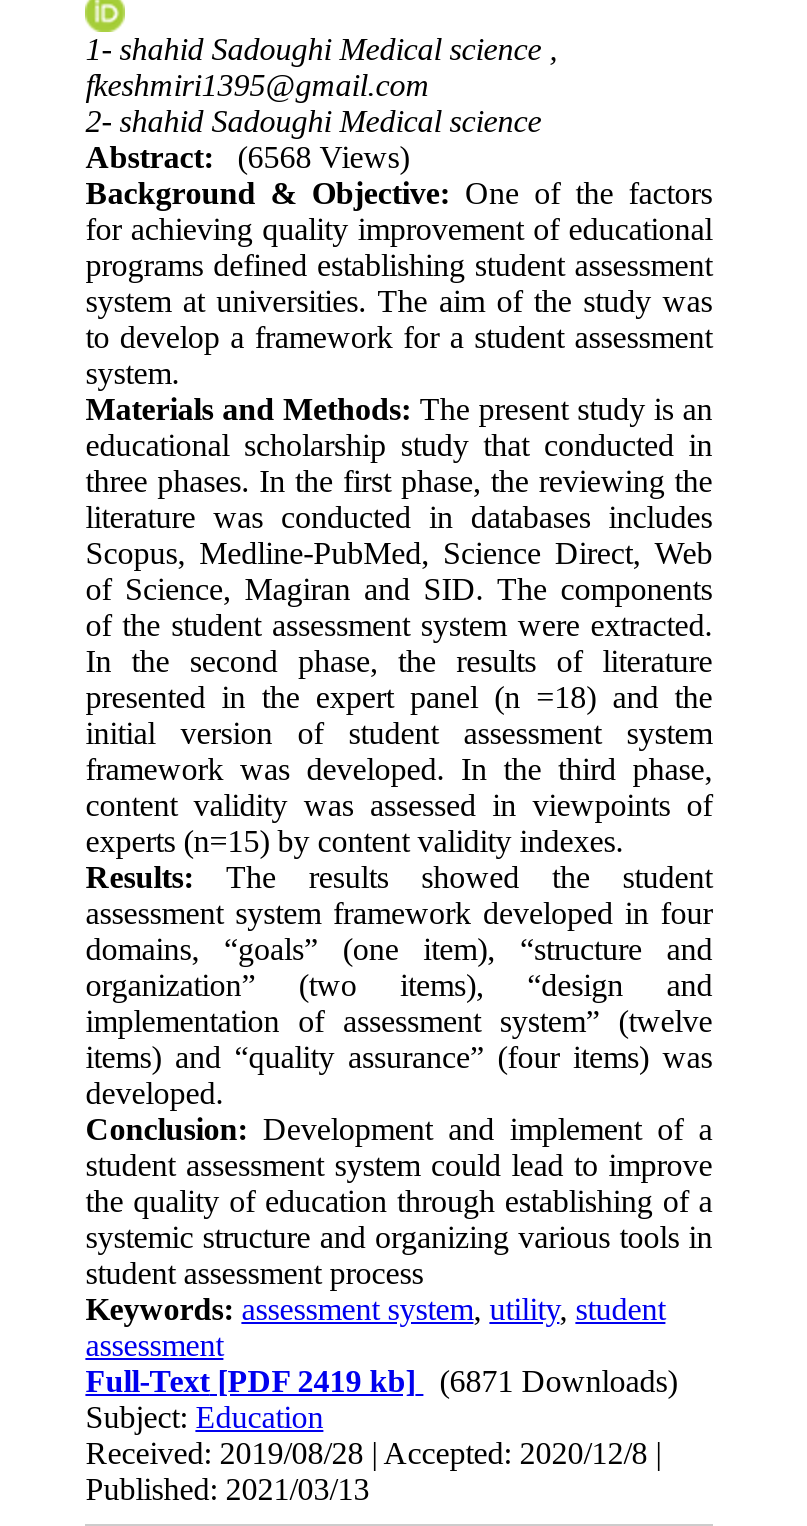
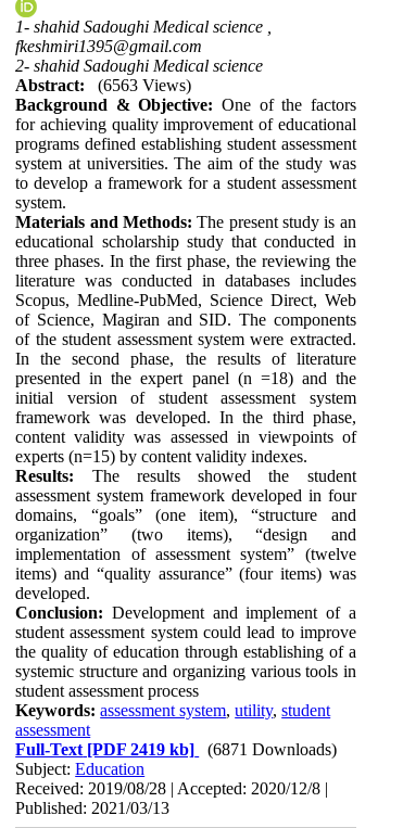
[85,139,409,173] Abstract: (6568 Views) -> [15,76,191,94] Abstract: (6563 Views)

